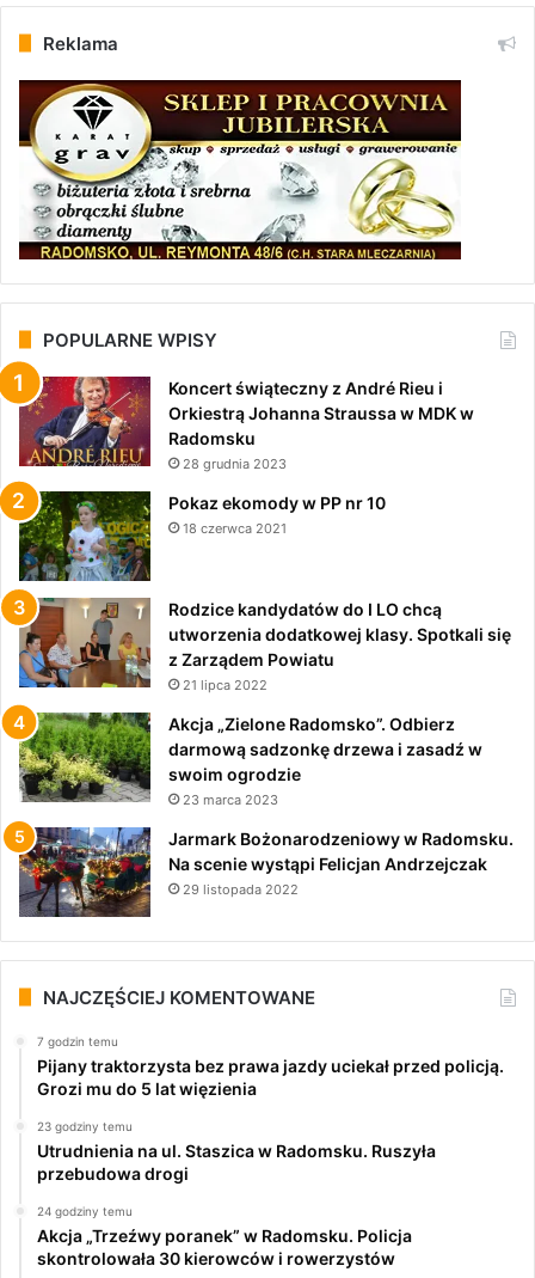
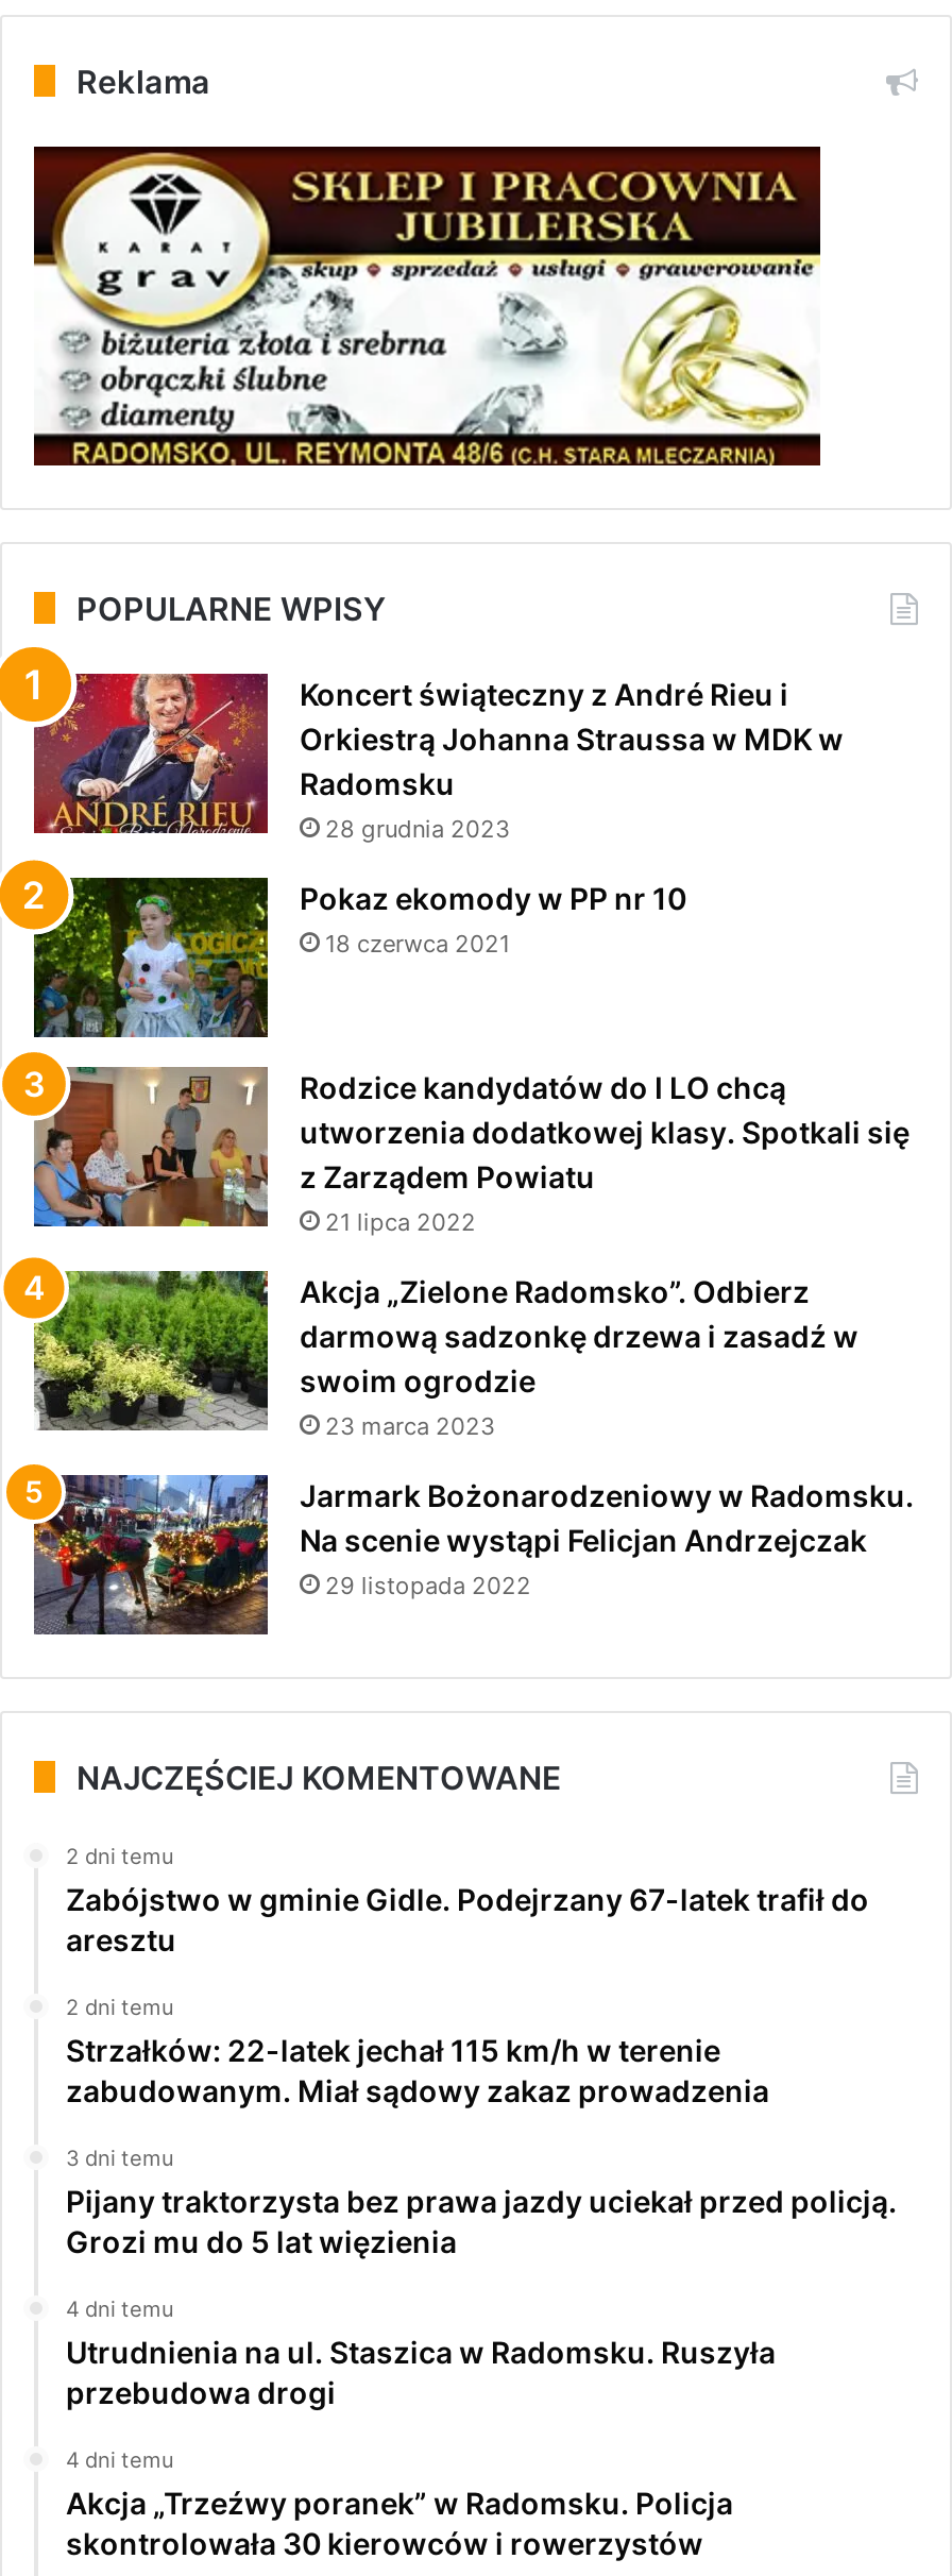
[37,1034,118,1048] 7 godzin temu -> [66,1842,869,2169] 2 dni temu | Zabójstwo w gminie Gidle. Podejrzany 67-latek trafił do | aresztu | 2 dni temu | Strzałków: 22-latek jechał 115 km/h w terenie | zabudowanym. Miał sądowy zakaz prowadzenia | 3 dni temu
[37,1119,133,1133] 23 godziny temu -> [66,2295,174,2320] 4 dni temu
[37,1204,133,1218] 24 godziny temu -> [66,2446,174,2471] 4 dni temu

